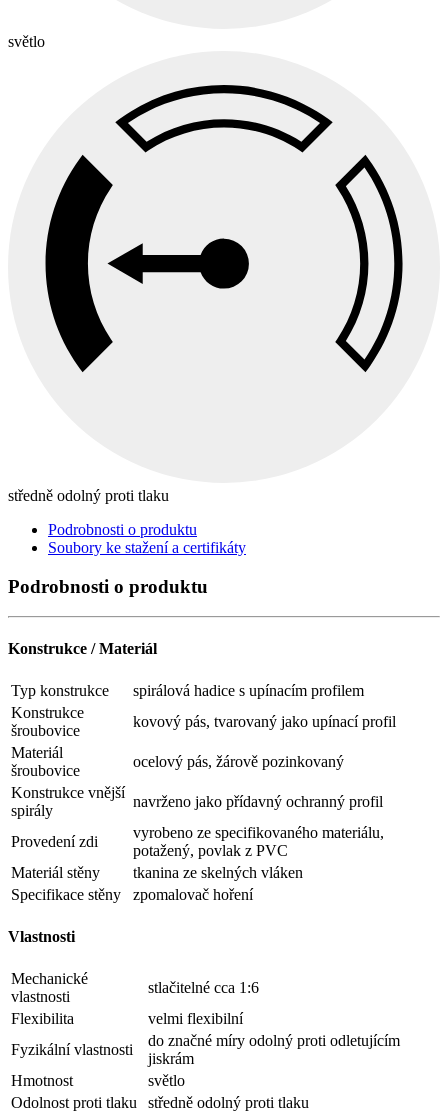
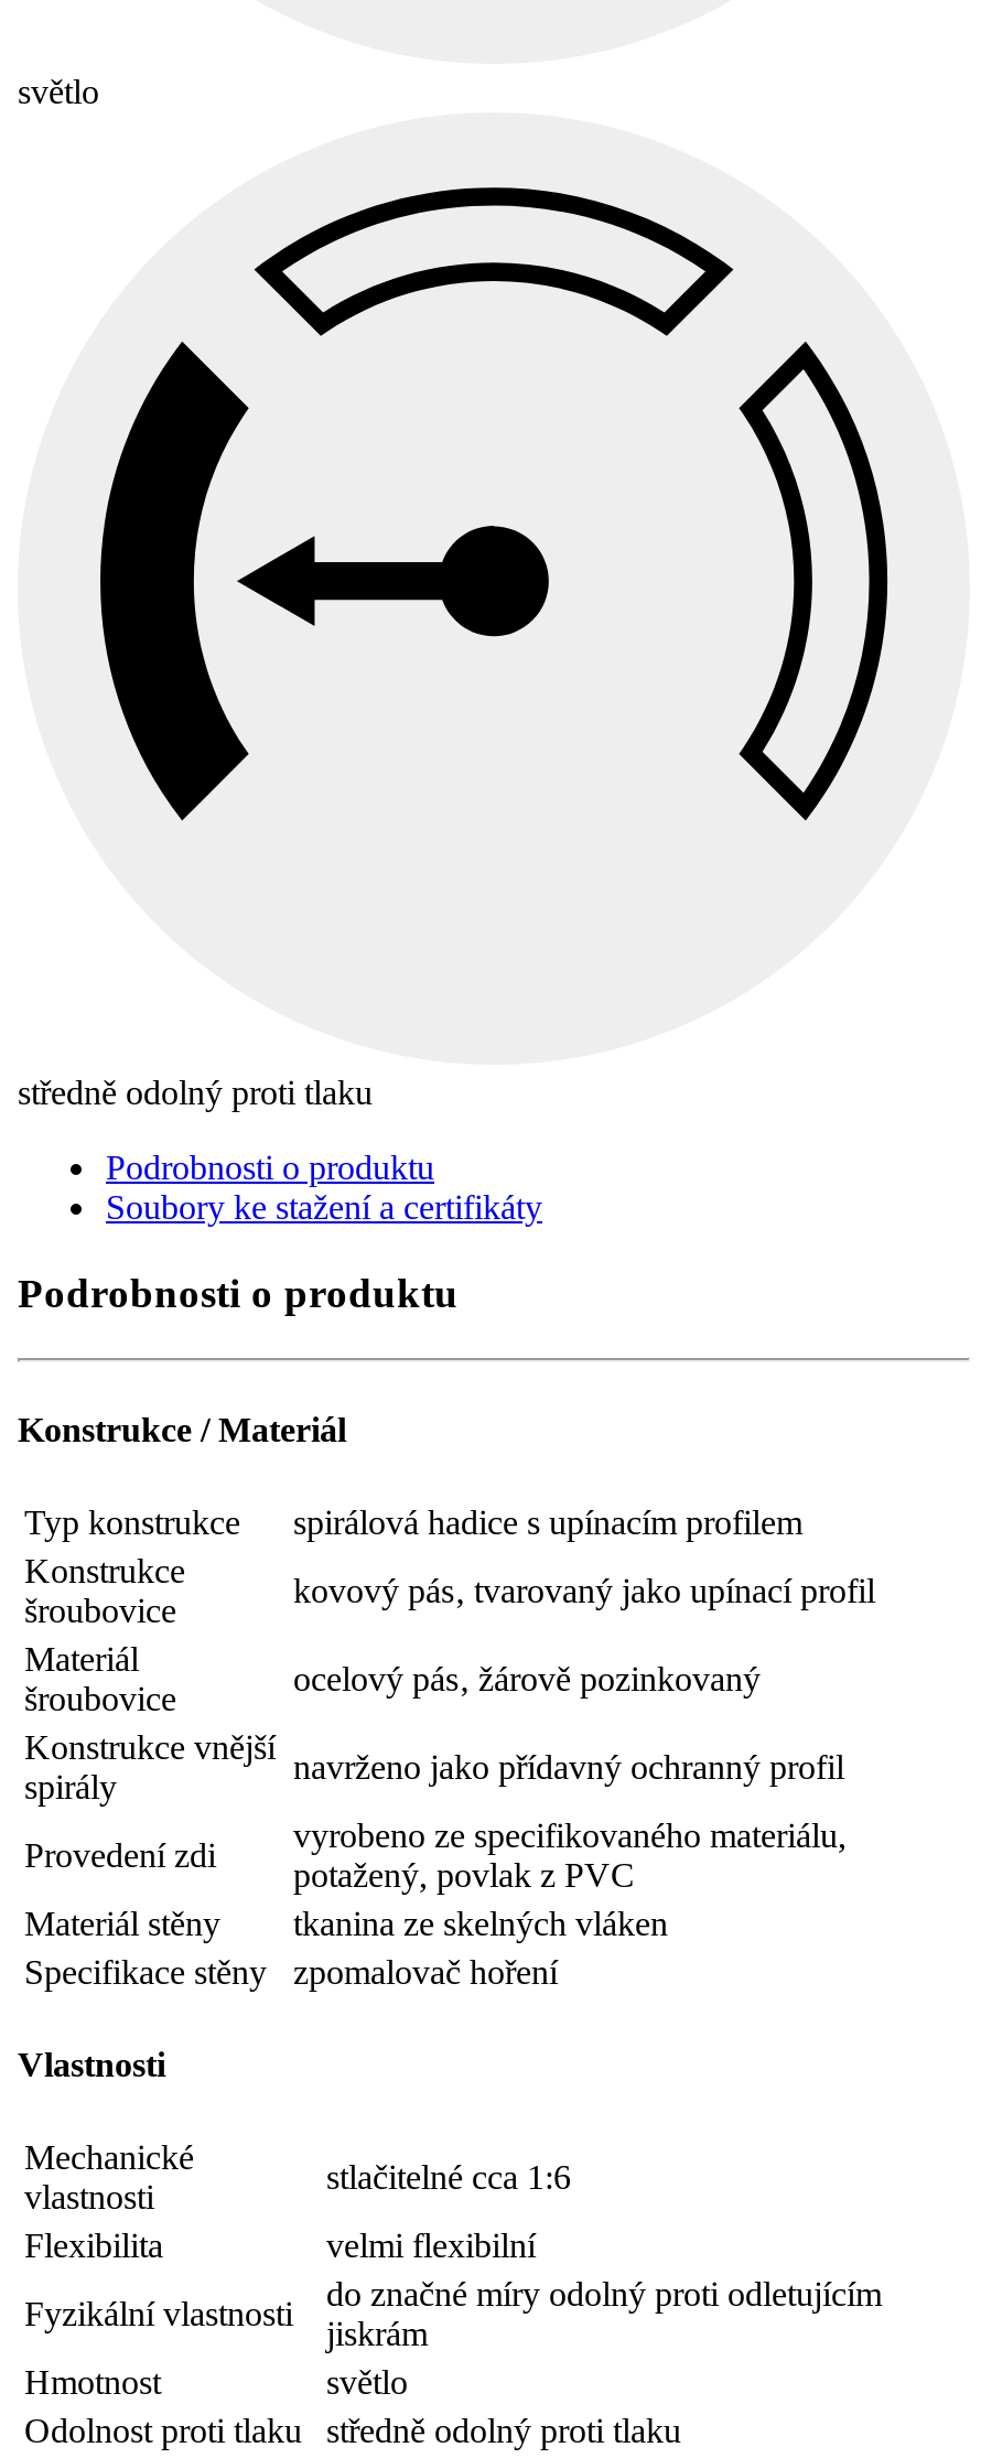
[133,713,396,730] kovový pás, tvarovaný jako upínací profil -> [293,1572,875,1609] kovový pás‚ tvarovaný jako upínací profil
[133,753,344,770] ocelový pás, žárově pozinkovaný -> [293,1660,761,1697] ocelový pás‚ žárově pozinkovaný

